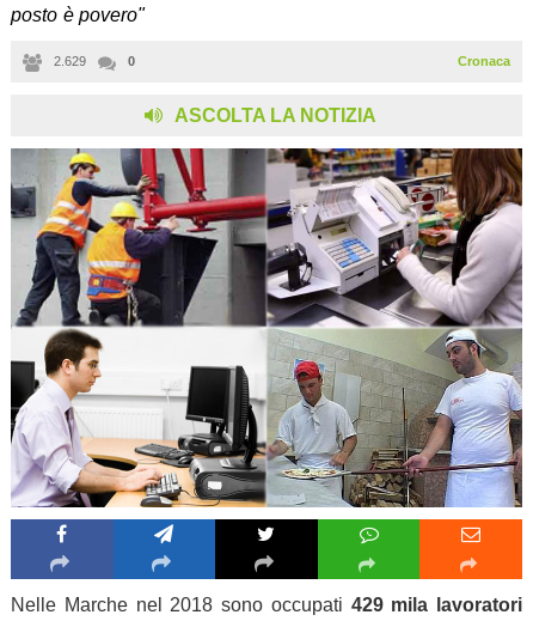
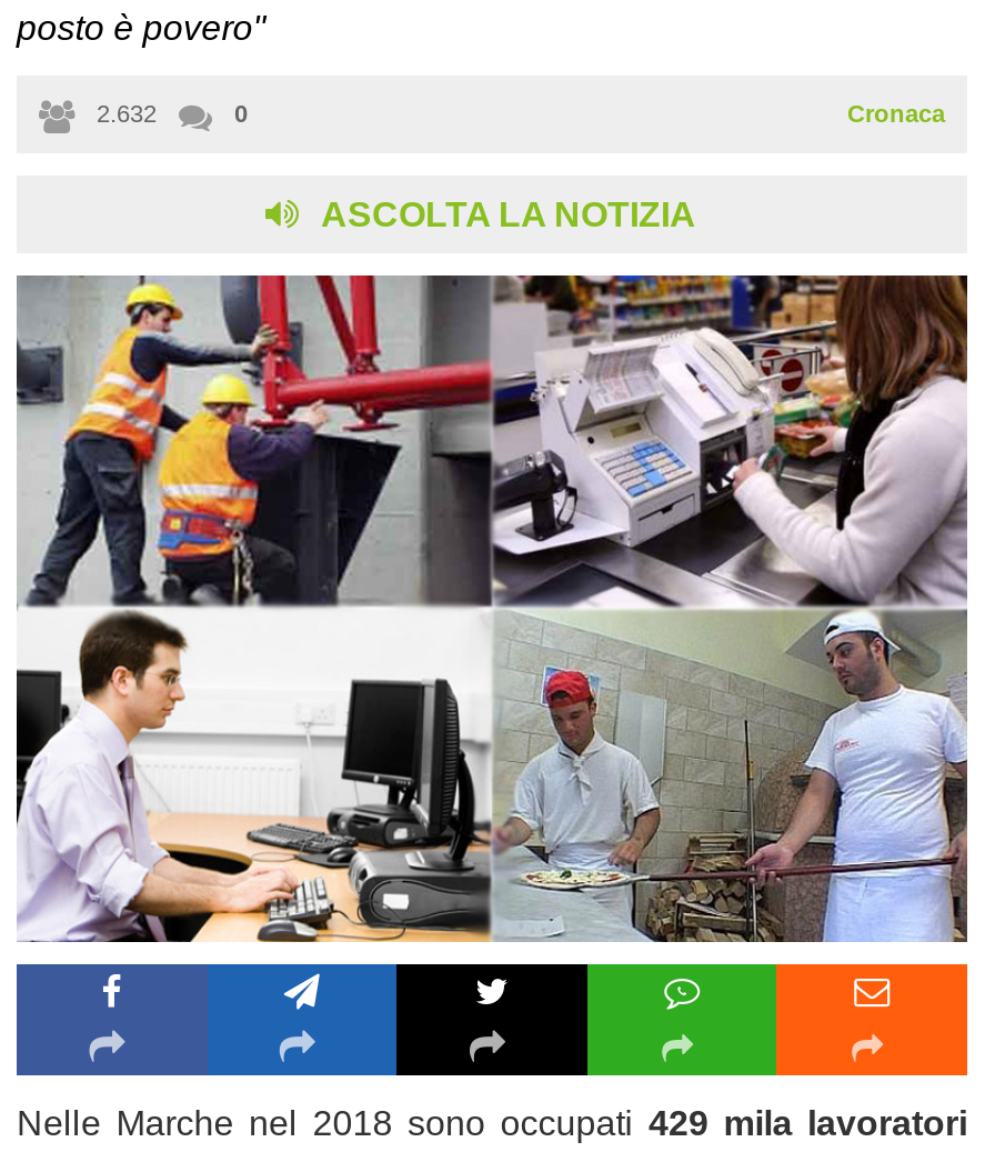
[54,54,86,68] 2.629 -> [97,100,157,127] 2.632

